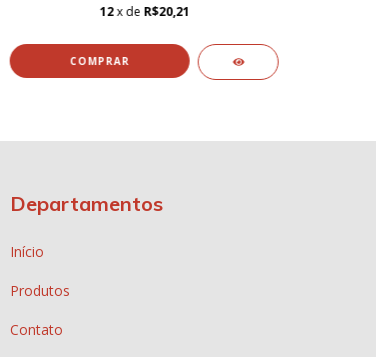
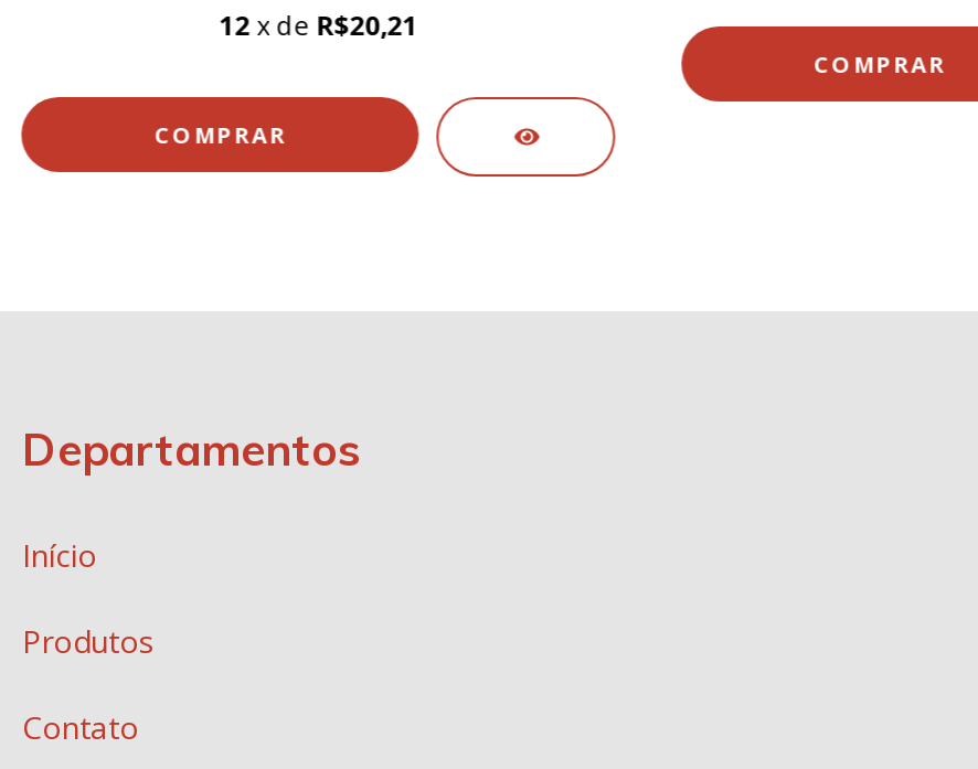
none -> [680,24,971,104] [image]

